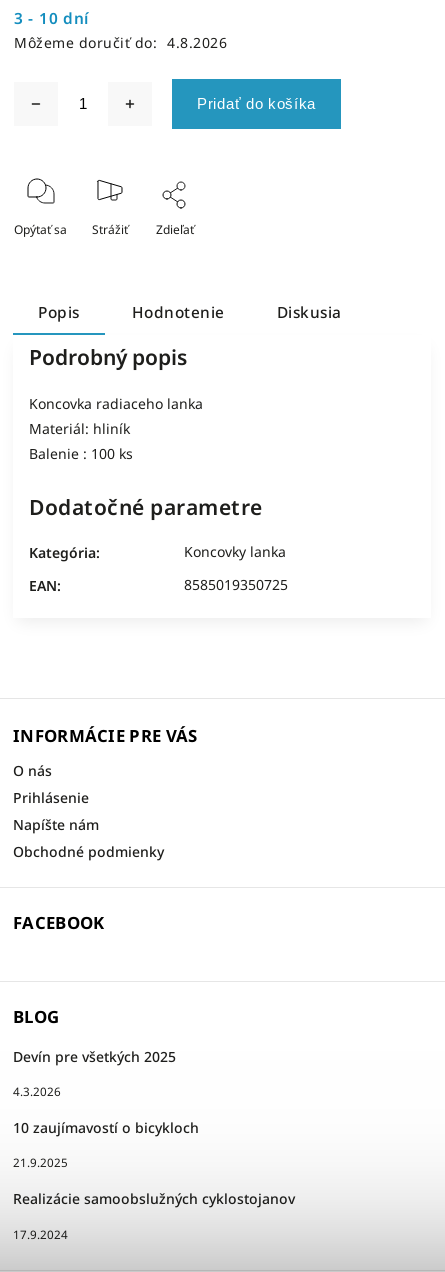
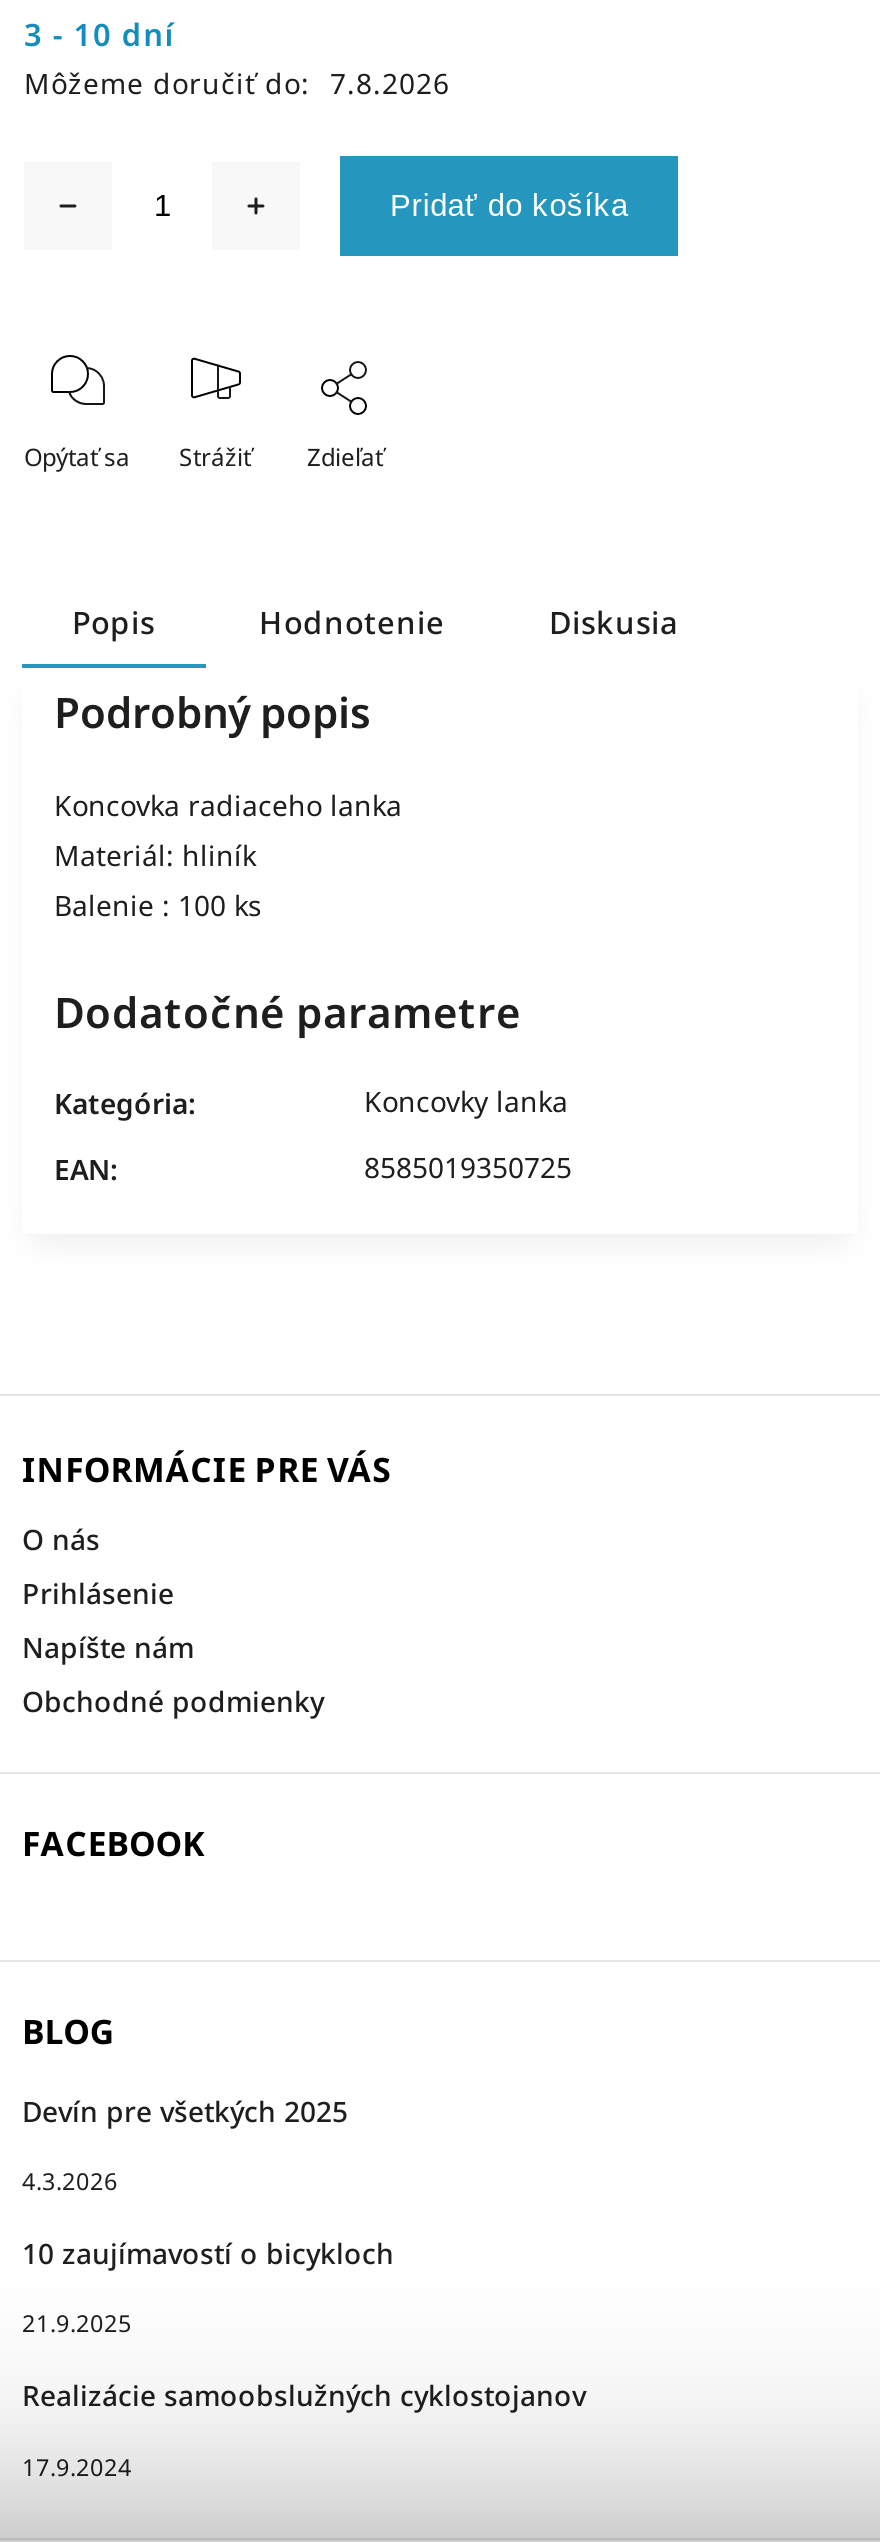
[14,33,227,52] Môžeme doručiť do: 4.8.2026 -> [24,64,450,102] Môžeme doručiť do: 7.8.2026

